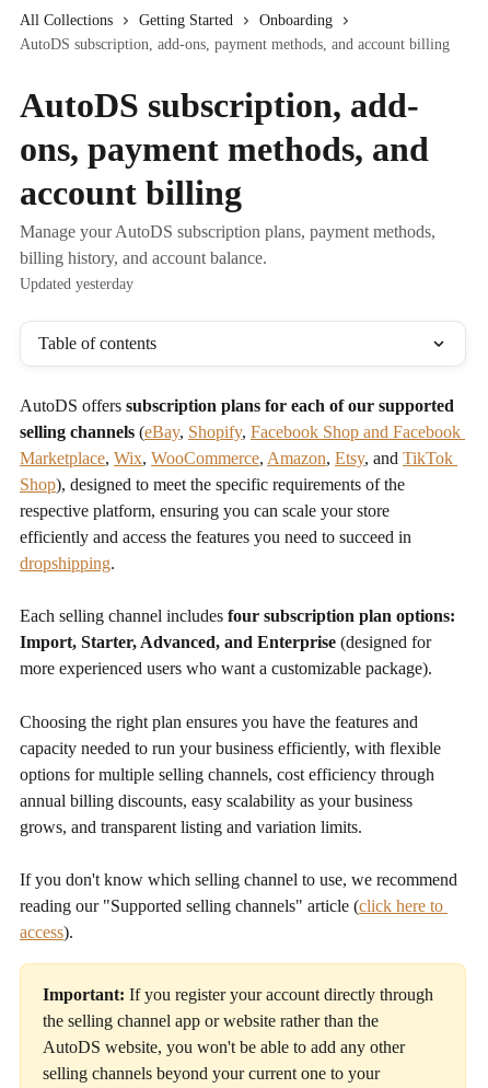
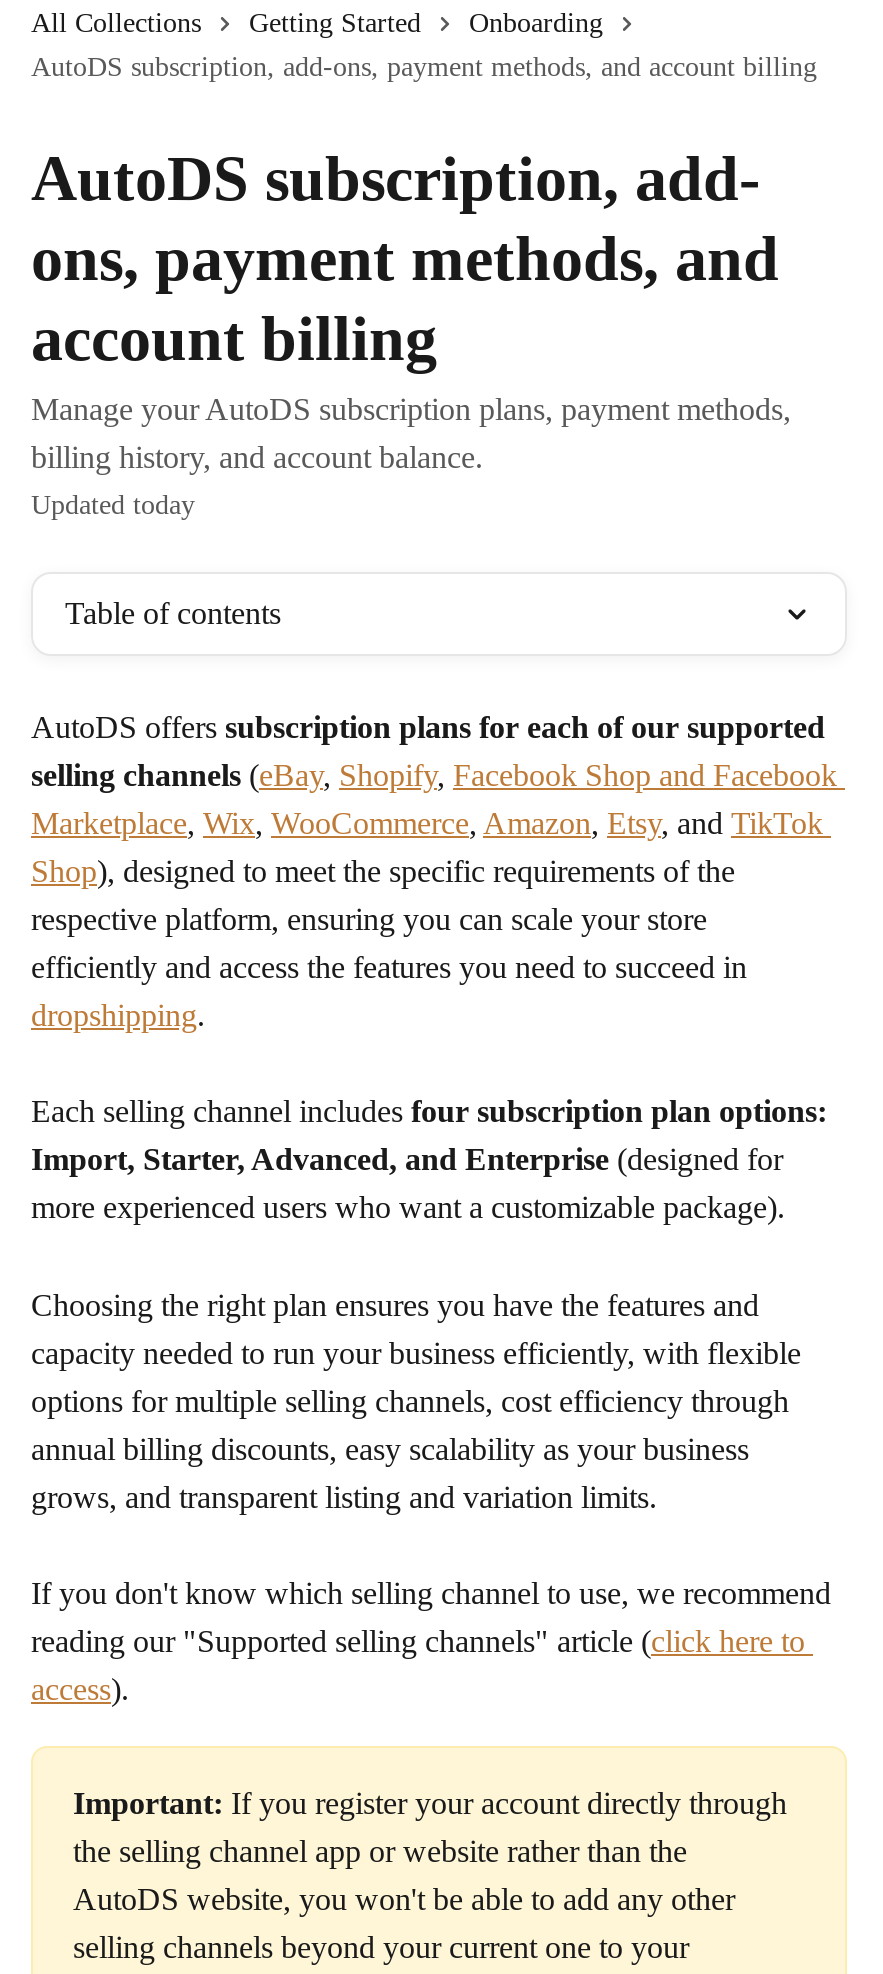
[20,276,133,292] Updated yesterday -> [31,490,195,520] Updated today

